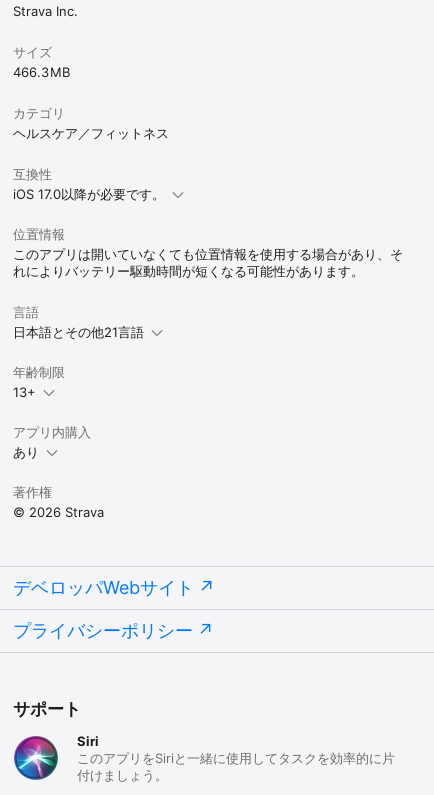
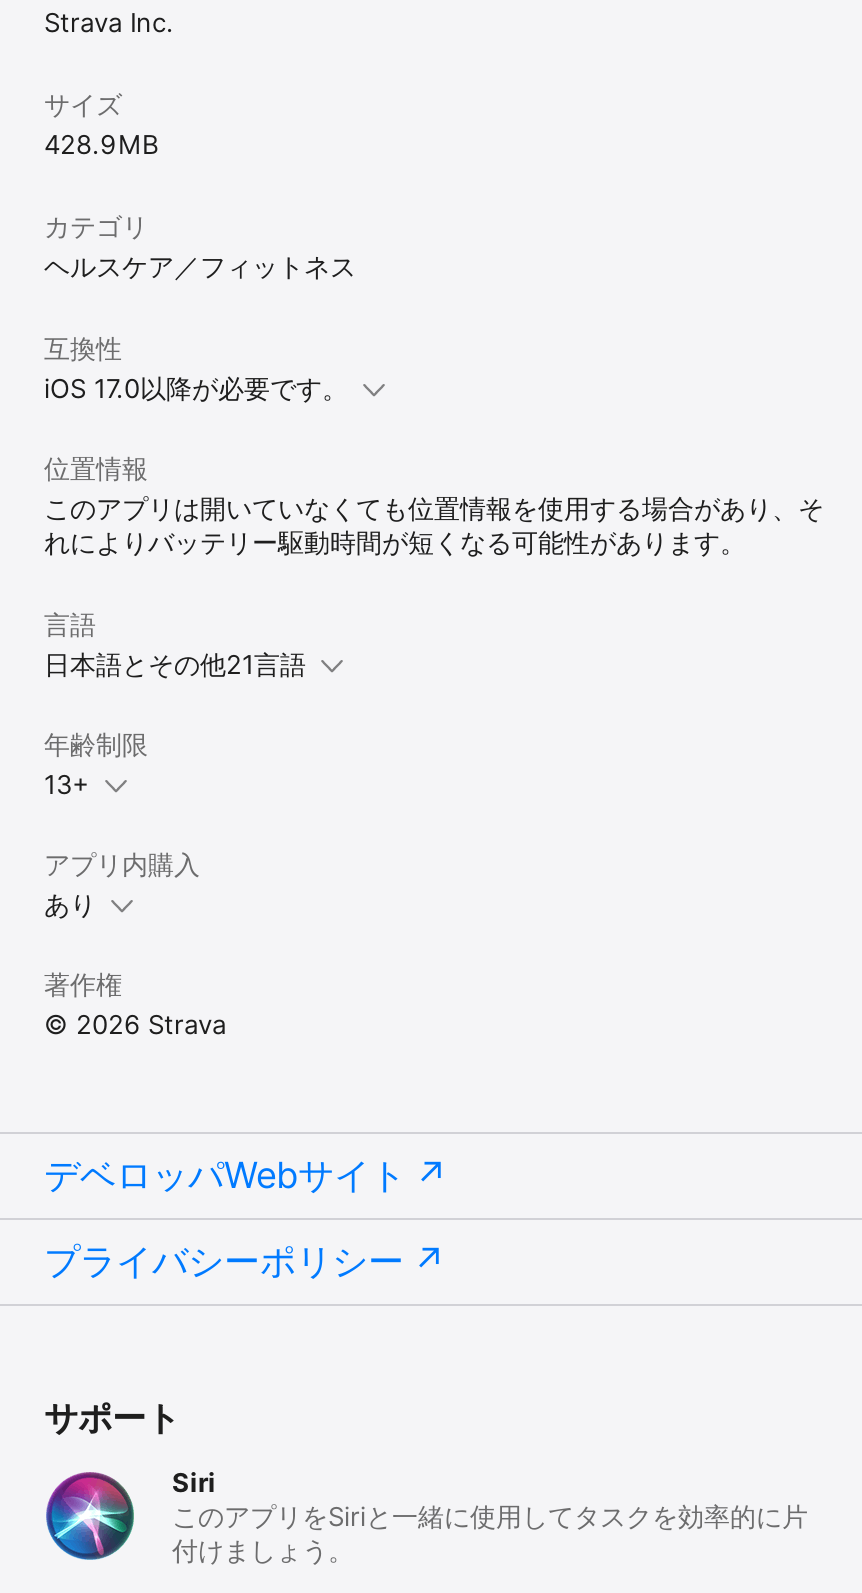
[13,64,70,80] 466.3 MB -> [44,127,158,159] 428.9 MB

